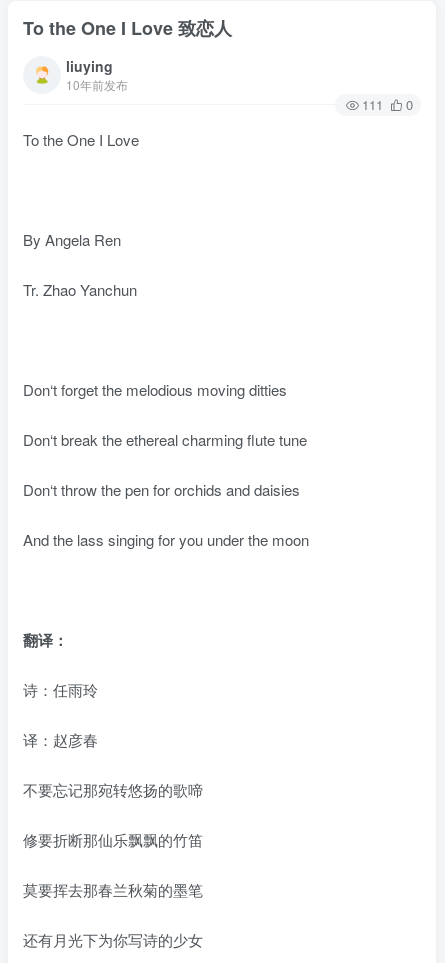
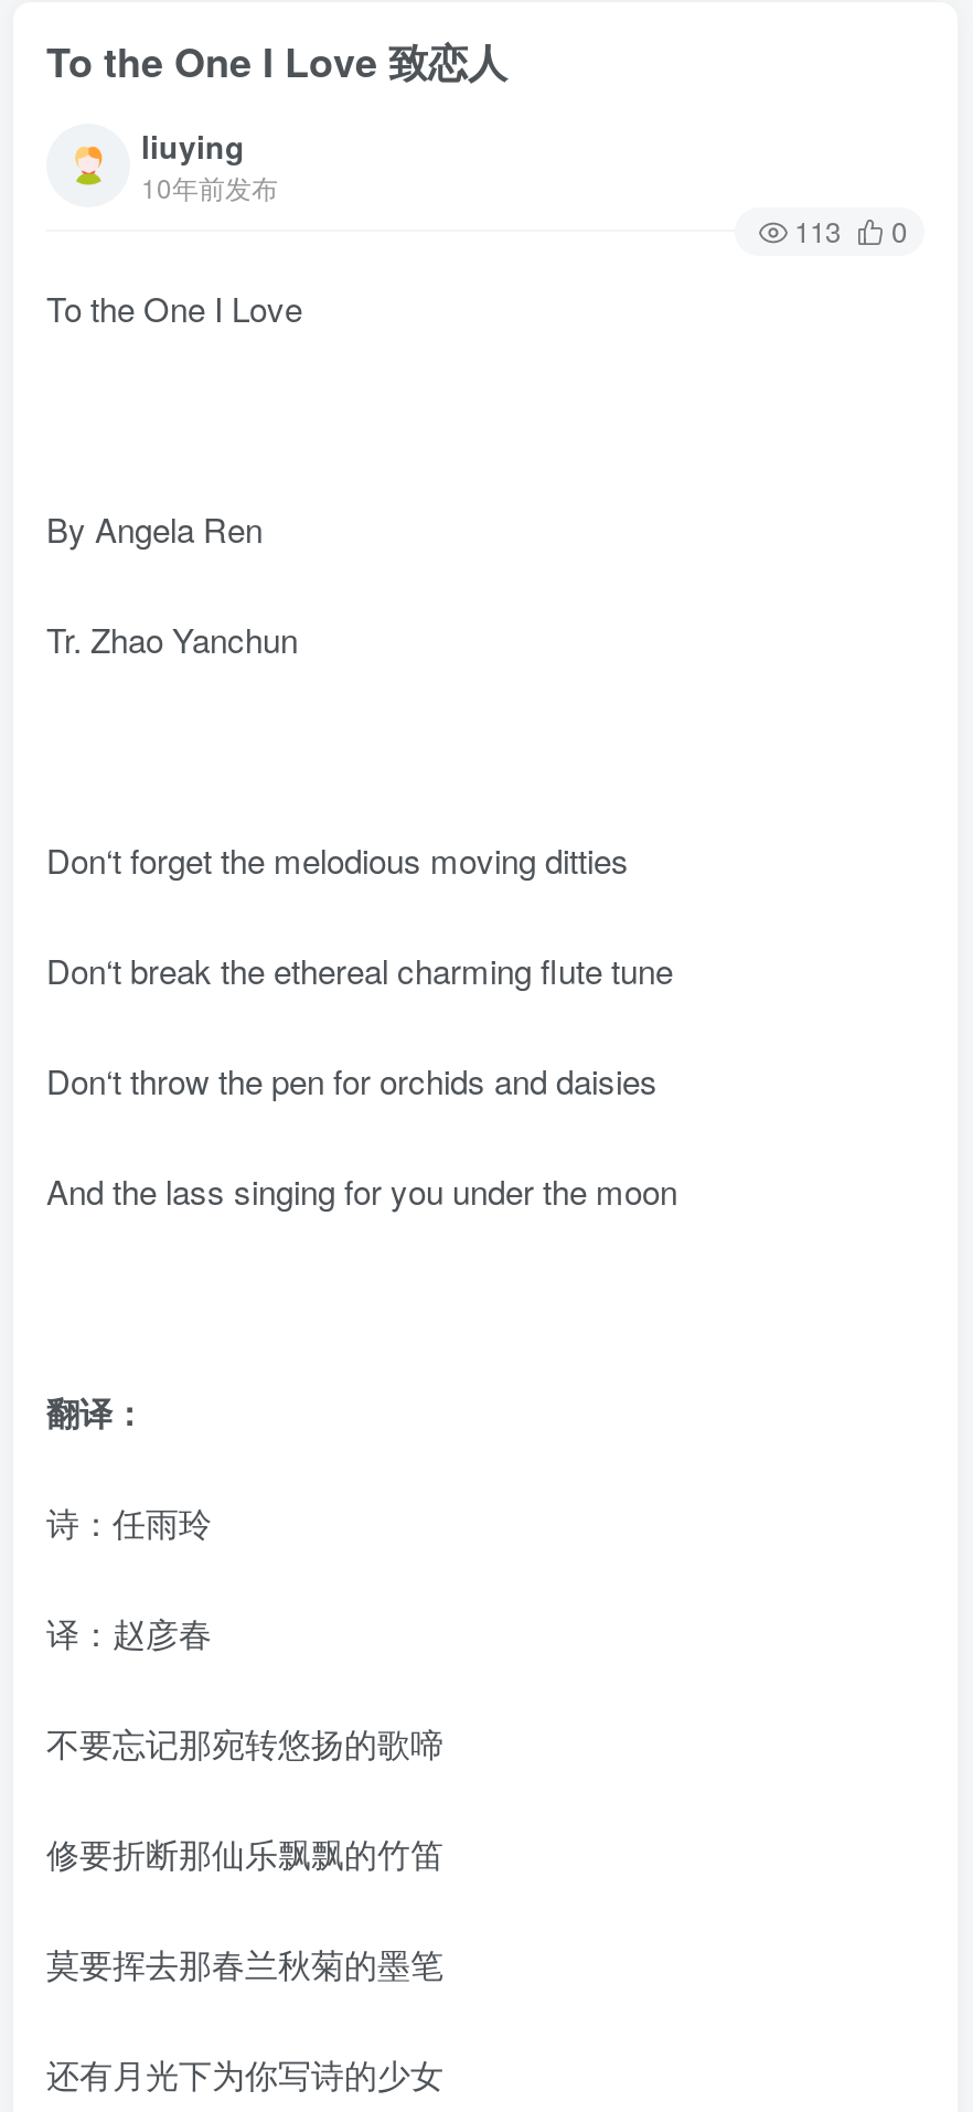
[362,95,413,114] 111 0 -> [794,210,907,252] 113 0

